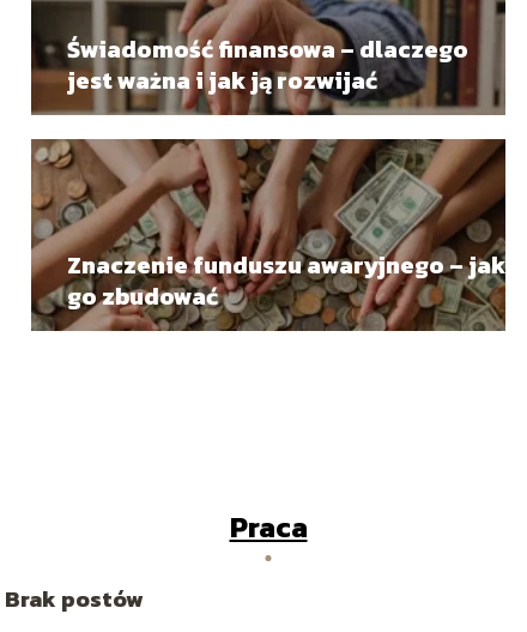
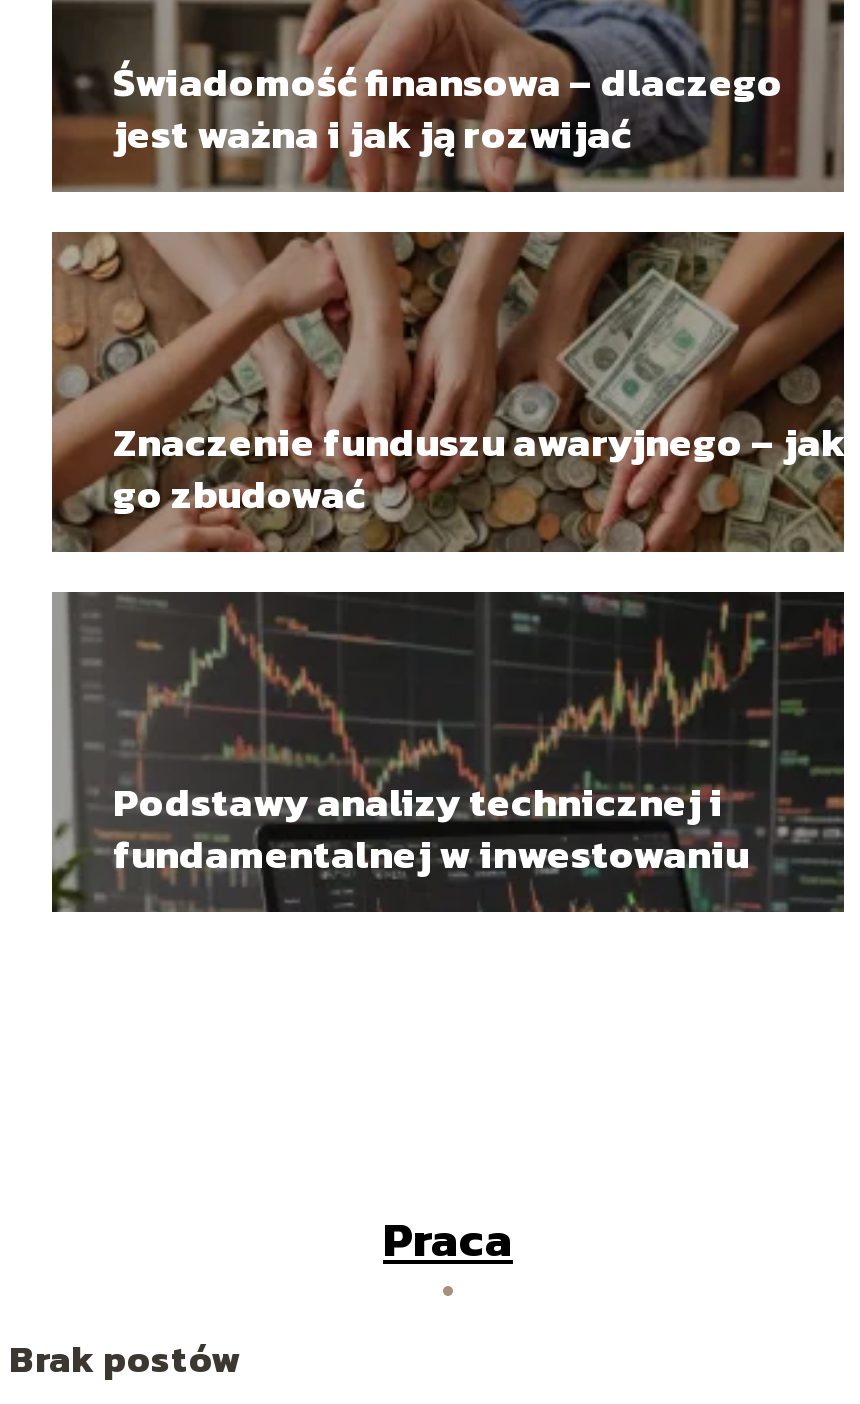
none -> [52,590,846,914] [image] | Podstawy analizy technicznej i | fundamentalnej w inwestowaniu

